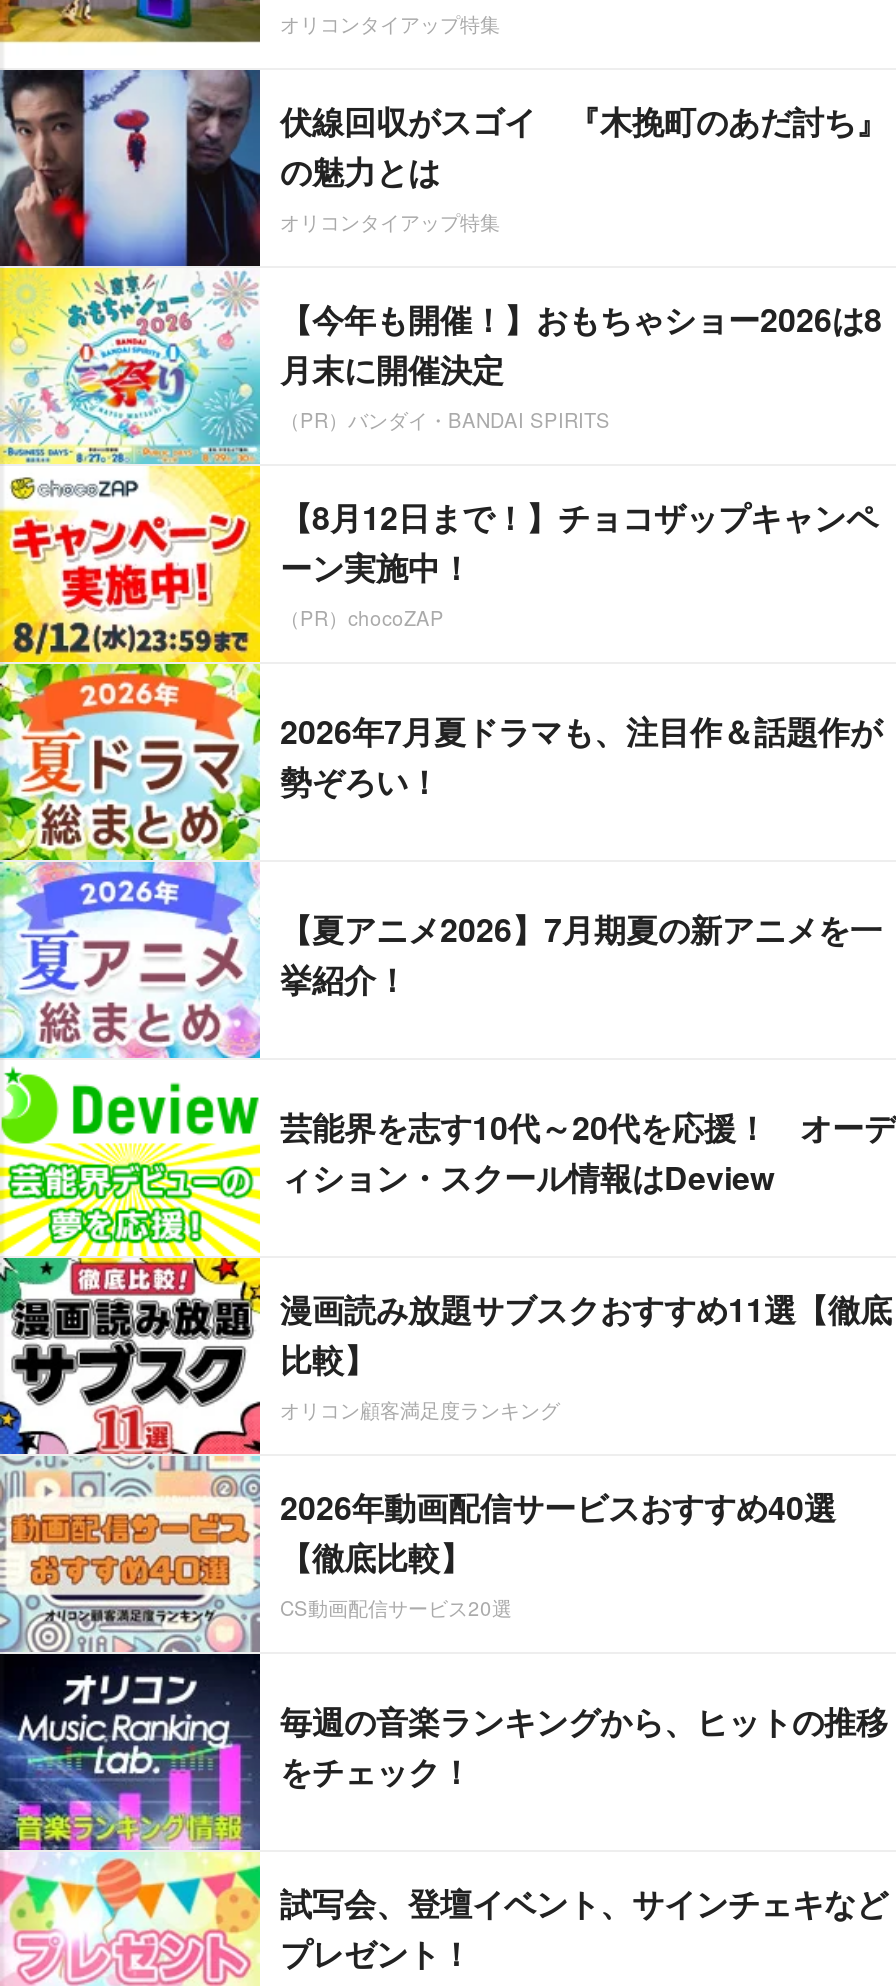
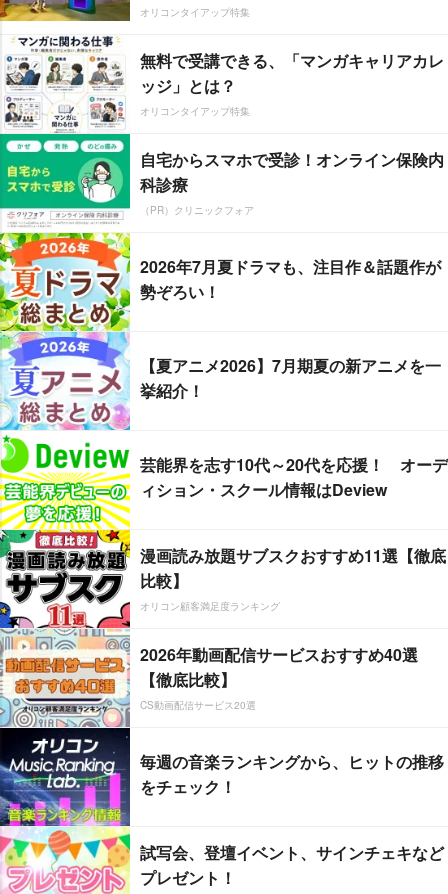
[6,68,888,664] [image] | 伏線回収がスゴイ 『木挽町のあだ討ち』 | の魅力とは -> [3,35,444,233] [image] | 無料で受講できる、「マンガキャリアカレ | ッジ」とは？
[280,296,882,632] 【今年も開催！】おもちゃショー2026は8 | 月末に開催決定 | （PR）バンダイ・BANDAI SPIRITS | 【8月12日まで！】チョコザップキャンペ | ーン実施中！ | （PR）chocoZAP -> [140,148,444,217] 自宅からスマホで受診！オンライン保険内 | 科診療 | （PR）クリニックフォア

